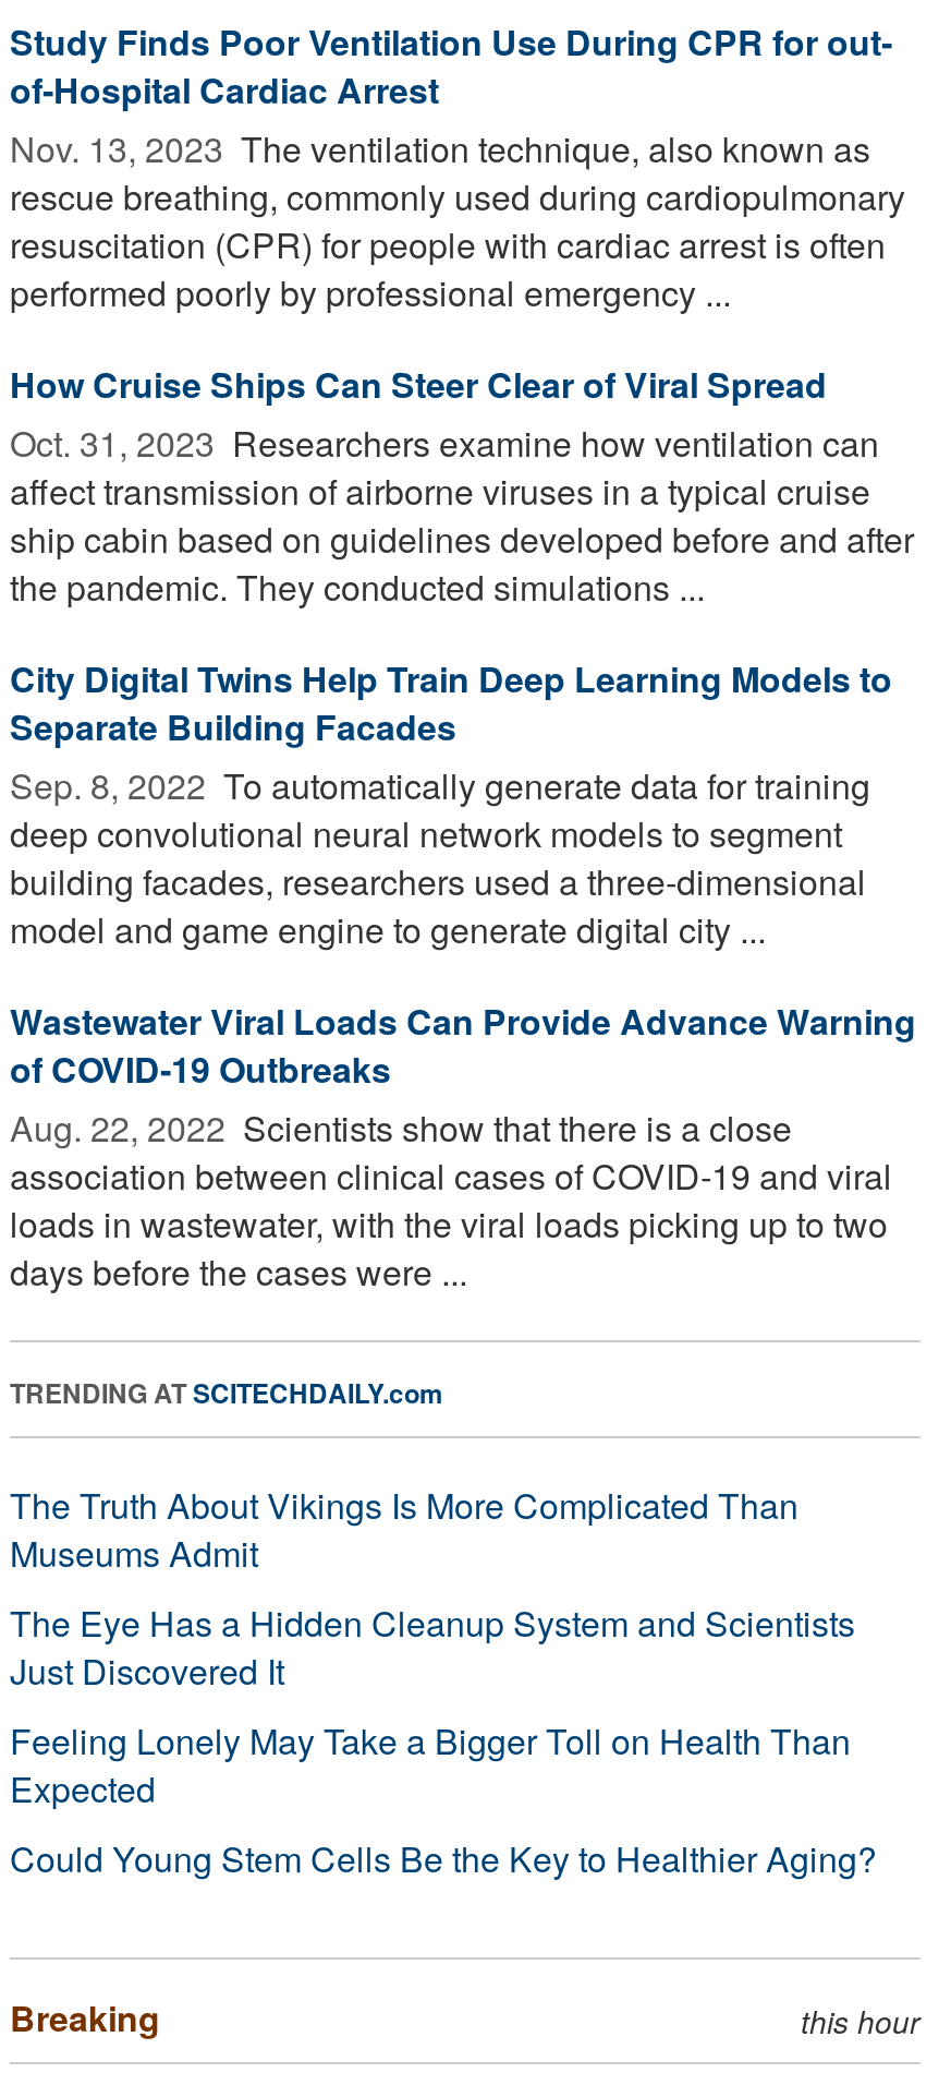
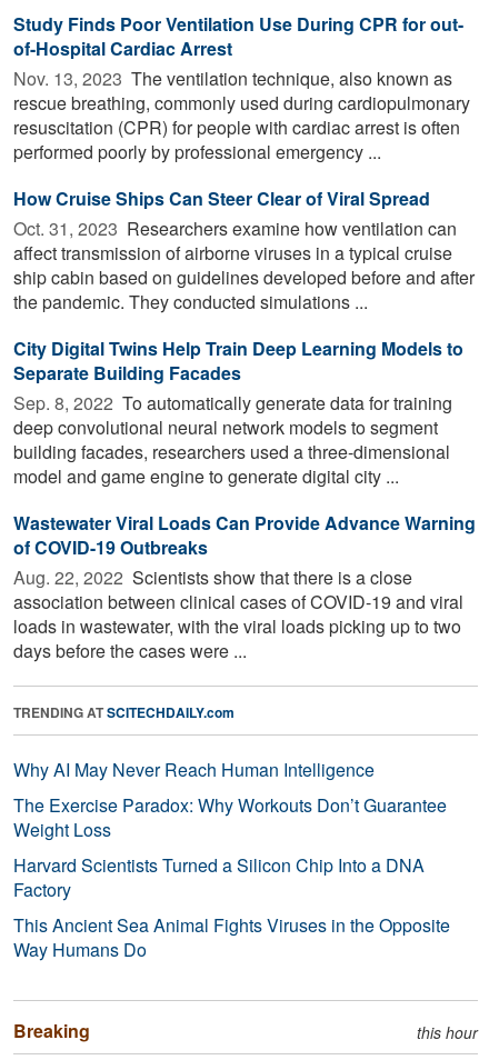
[10,1479,877,1883] The Truth About Vikings Is More Complicated Than | Museums Admit | The Eye Has a Hidden Cleanup System and Scientists | Just Discovered It | Feeling Lonely May Take a Bigger Toll on Health Than | Expected | Could Young Stem Cells Be the Key to Healthier Aging? -> [13,756,450,962] Why AI May Never Reach Human Intelligence | The Exercise Paradox: Why Workouts Don’t Guarantee | Weight Loss | Harvard Scientists Turned a Silicon Chip Into a DNA | Factory | This Ancient Sea Animal Fights Viruses in the Opposite | Way Humans Do

